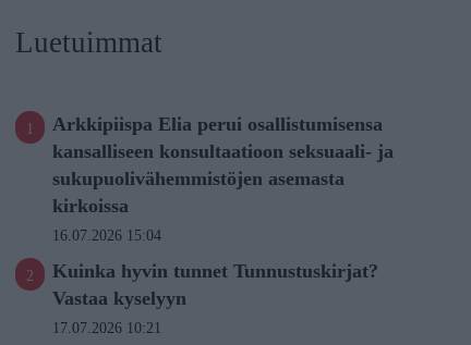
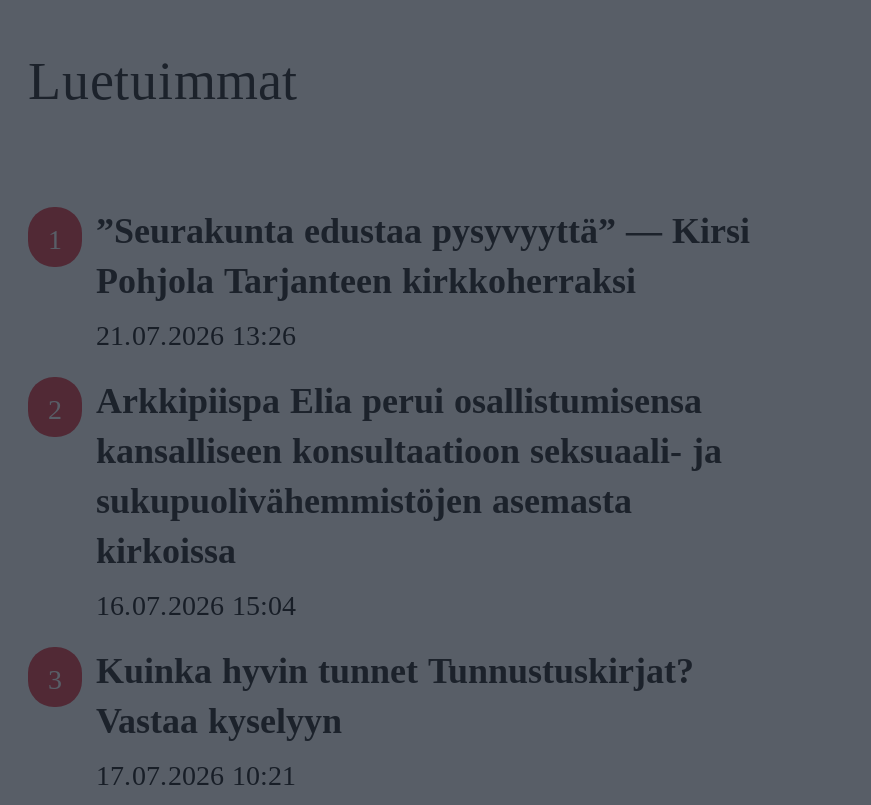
none -> [96,211,750,351] ”Seurakunta edustaa pysyvyyttä” — Kirsi | Pohjola Tarjanteen kirkkoherraksi | 21.07.2026 13:26

